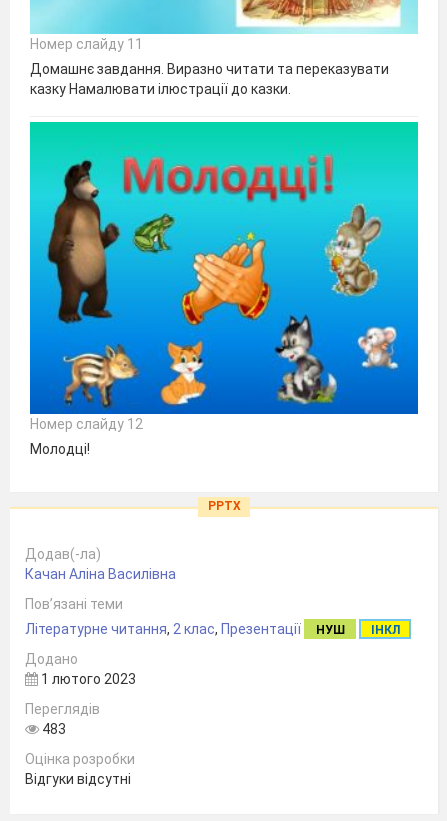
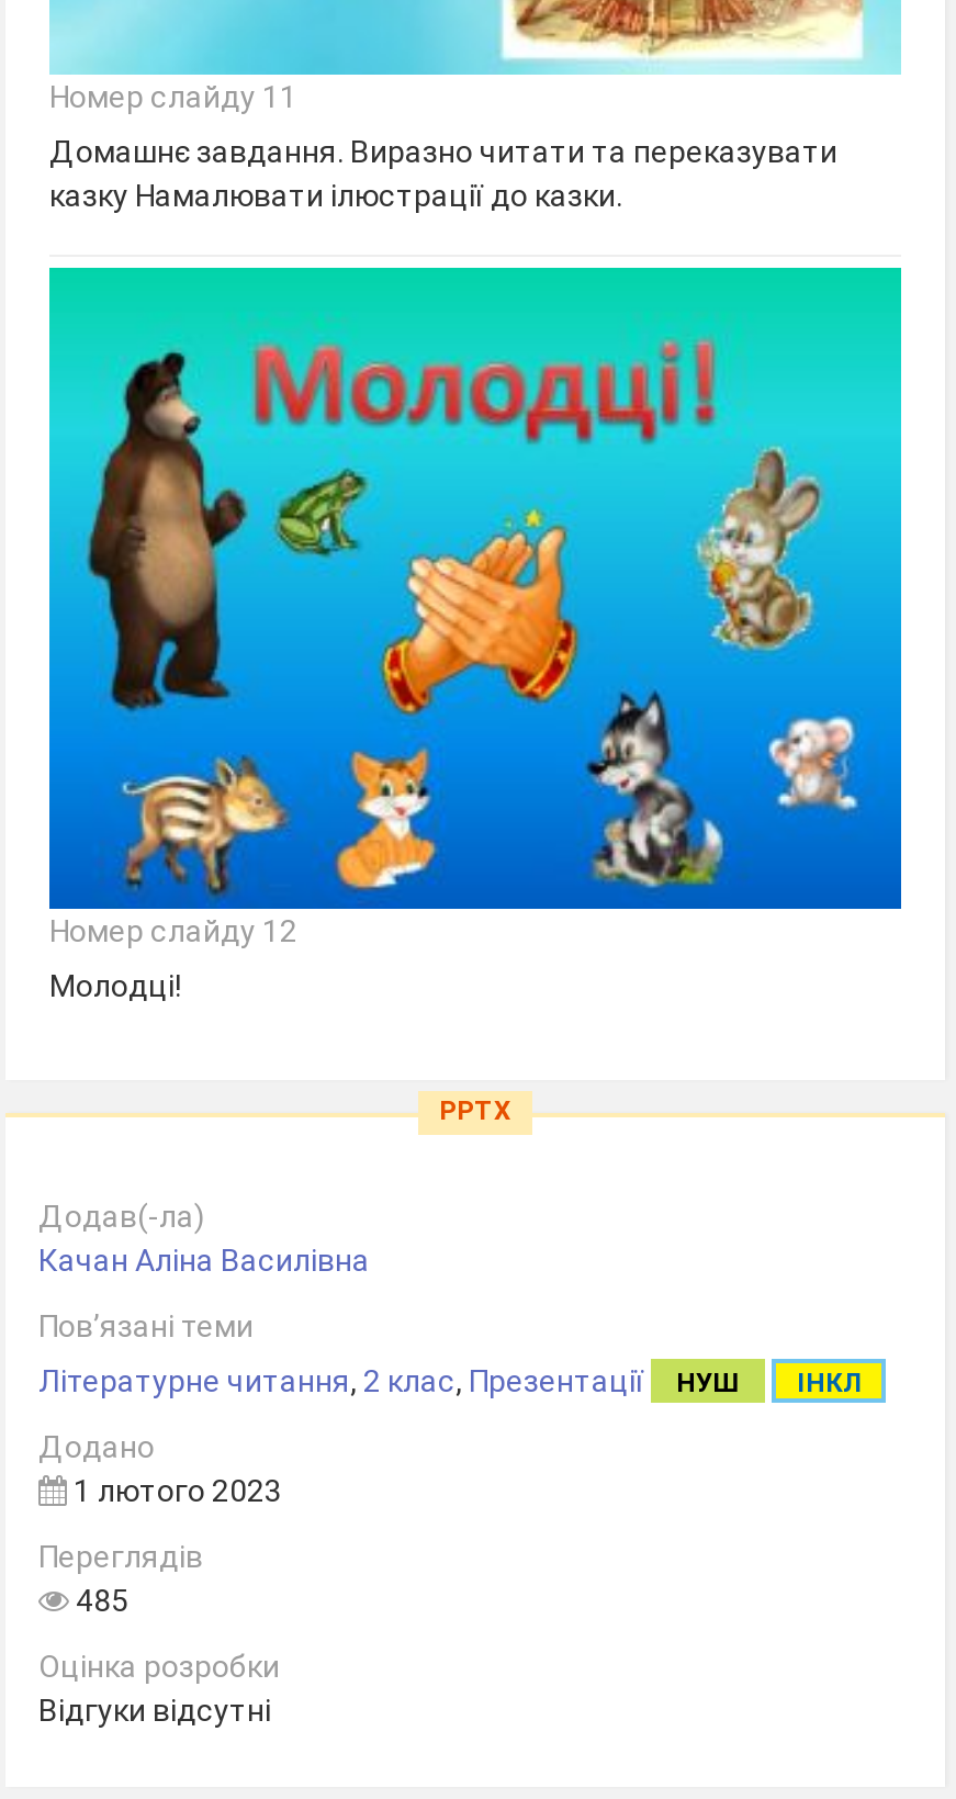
[39,720,66,736] 483 -> [69,1582,128,1617] 485

